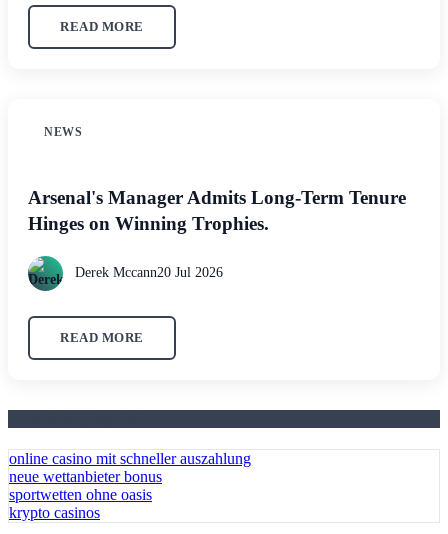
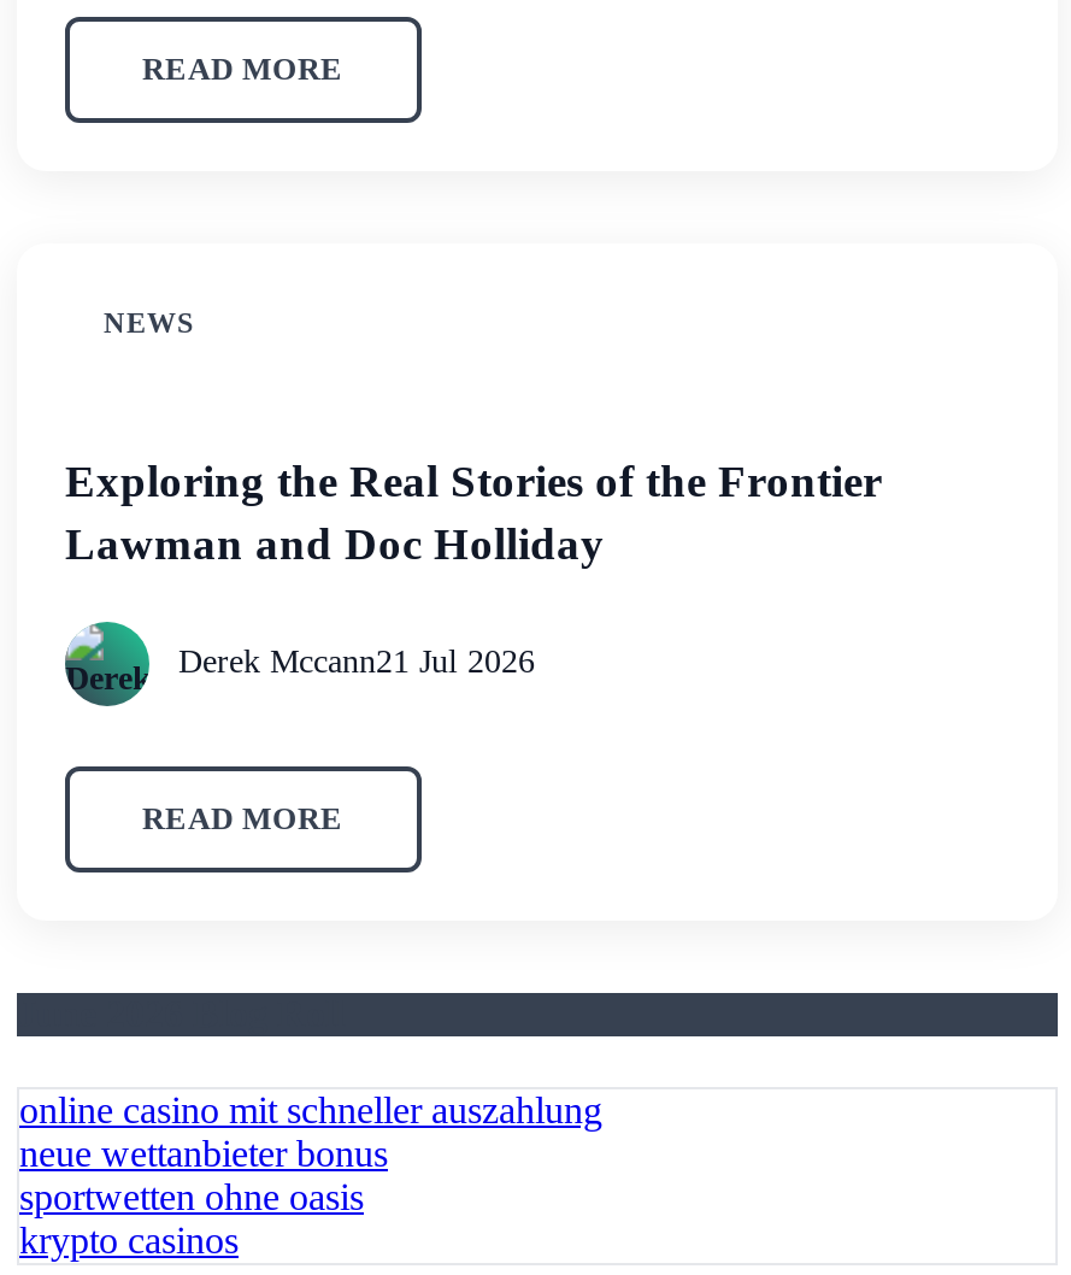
[28,187,406,234] Arsenal's Manager Admits Long-Term Tenure | Hinges on Winning Trophies. -> [65,456,882,569] Exploring the Real Stories of the Frontier | Lawman and Doc Holliday
[75,265,223,280] Derek Mccann20 Jul 2026 -> [178,644,535,680] Derek Mccann21 Jul 2026

